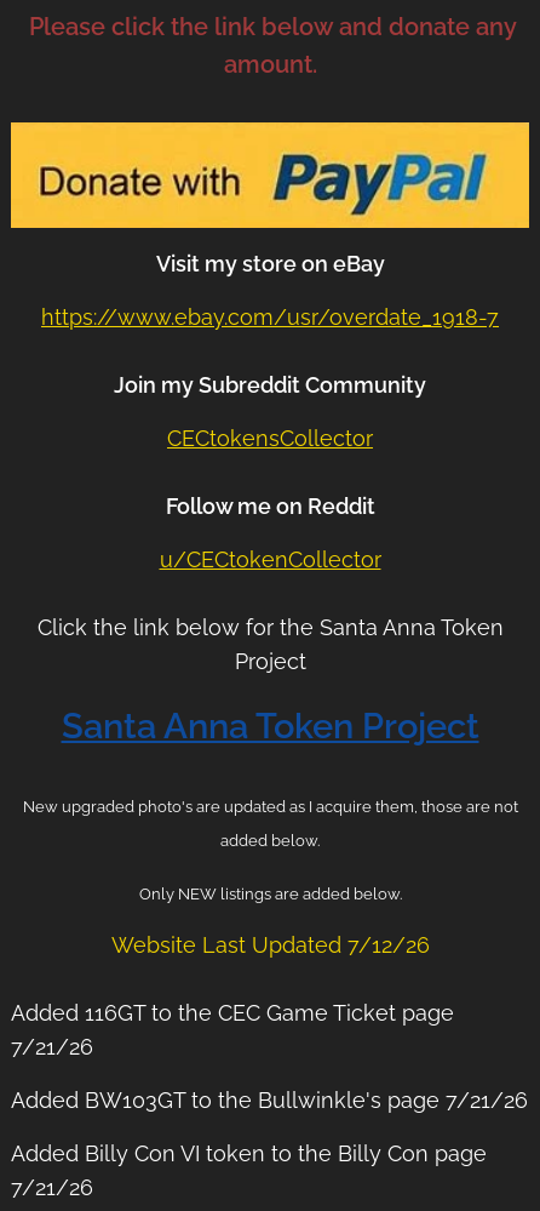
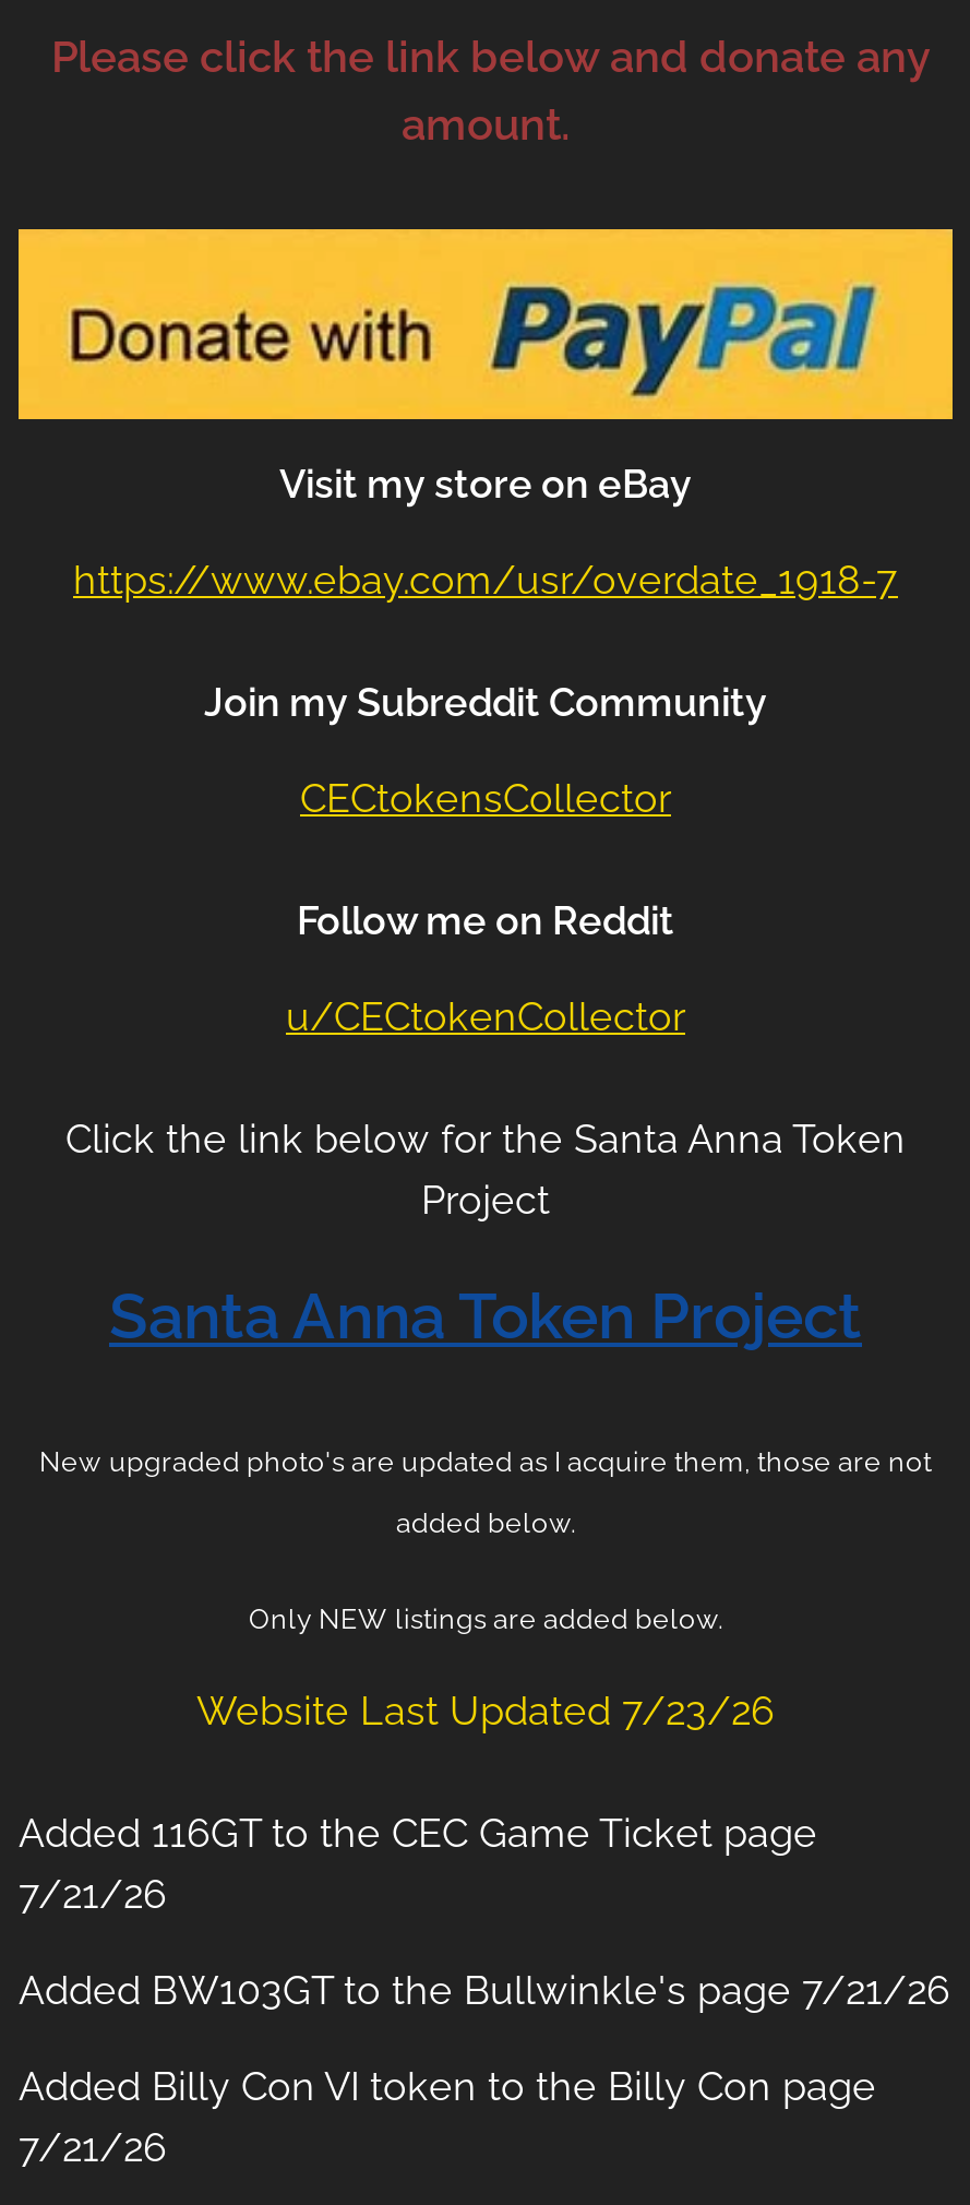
[111,932,429,958] Website Last Updated 7/12/26 -> [196,1688,775,1733] Website Last Updated 7/23/26

